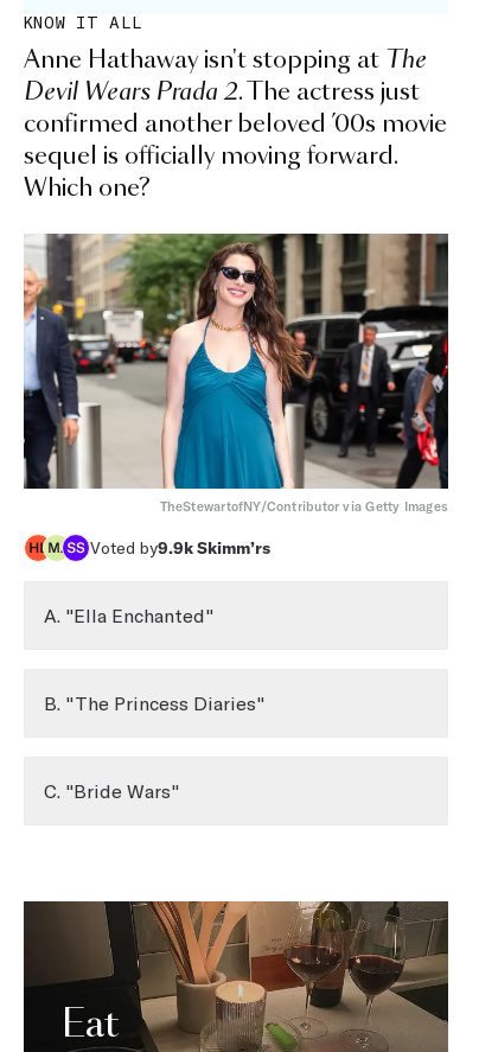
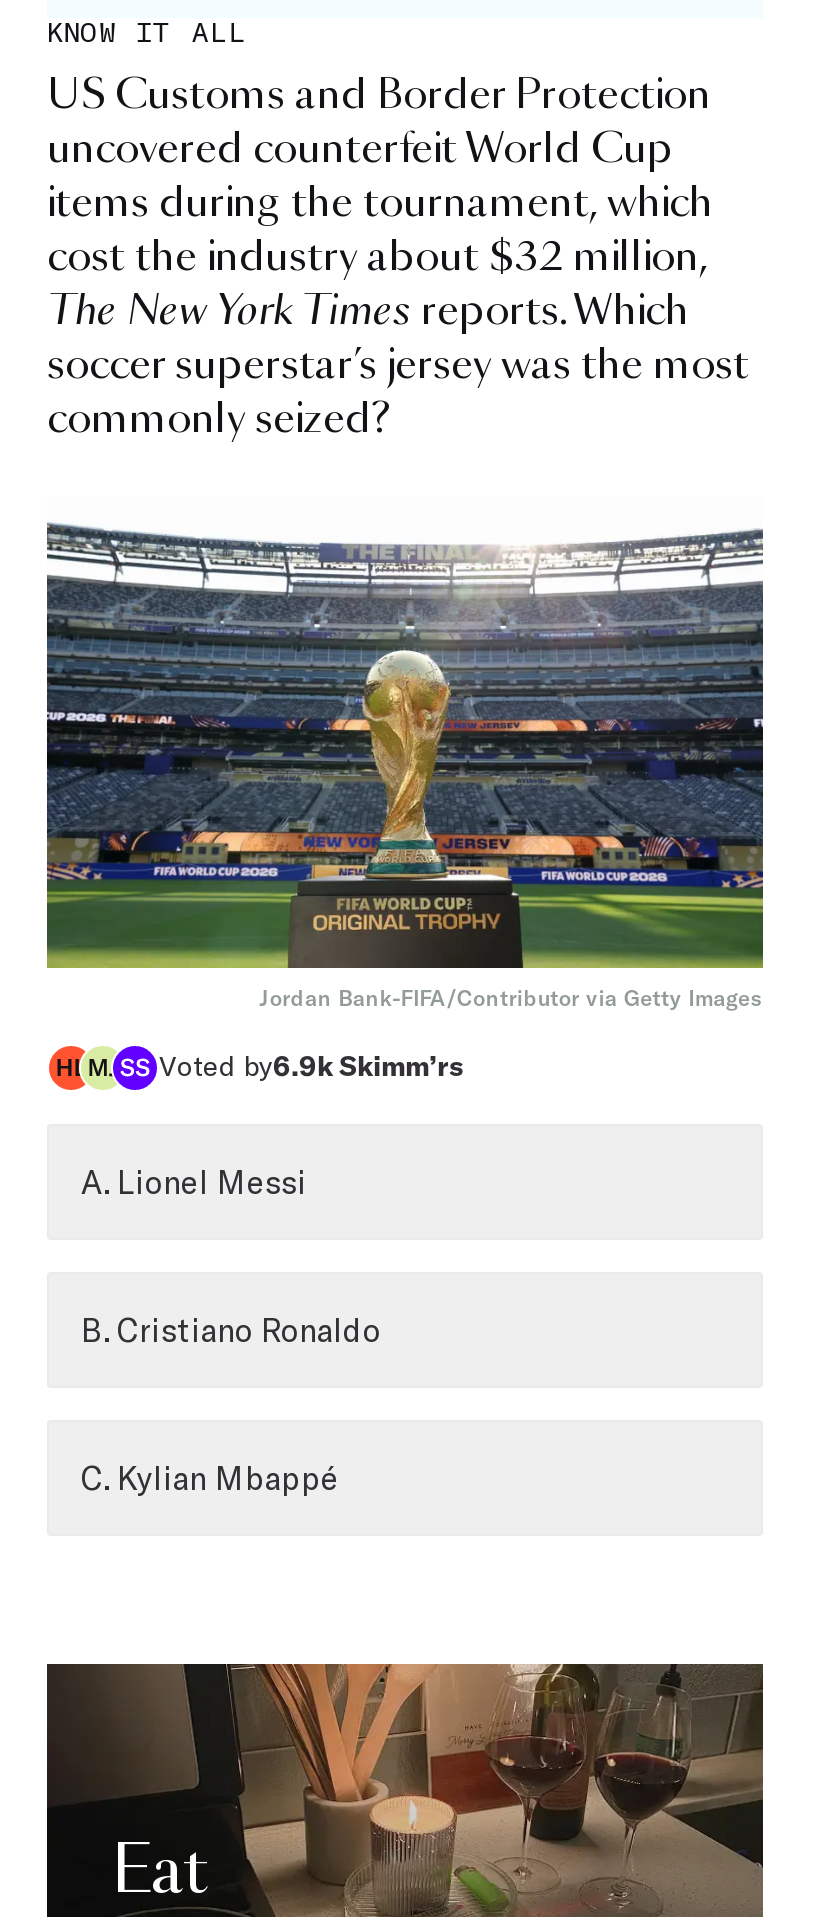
[24,49,447,200] Anne Hathaway isn't stopping at The | Devil Wears Prada 2. The actress just | confirmed another beloved ’00s movie | sequel is officially moving forward. | Which one? -> [47,76,749,440] US Customs and Border Protection | uncovered counterfeit World Cup | items during the tournament, which | cost the industry about $32 million, | The New York Times reports. Which | soccer superstar’s jersey was the most | commonly seized?
[23,242,449,515] [image] | TheStewartofNY/Contributor via Getty Images -> [45,522,765,1011] [image] | Jordan Bank-FIFA/Contributor via Getty Images
[90,537,270,558] Voted by9.9kSkimm’rs -> [159,1048,463,1084] Voted by6.9kSkimm’rs
[44,604,213,628] A. "Ella Enchanted" -> [81,1161,307,1201] A. Lionel Messi
[44,692,264,716] B. "The Princess Diaries" -> [81,1309,381,1349] B. Cristiano Ronaldo
[44,780,179,803] C. "Bride Wars" -> [81,1457,339,1497] C. Kylian Mbappé

